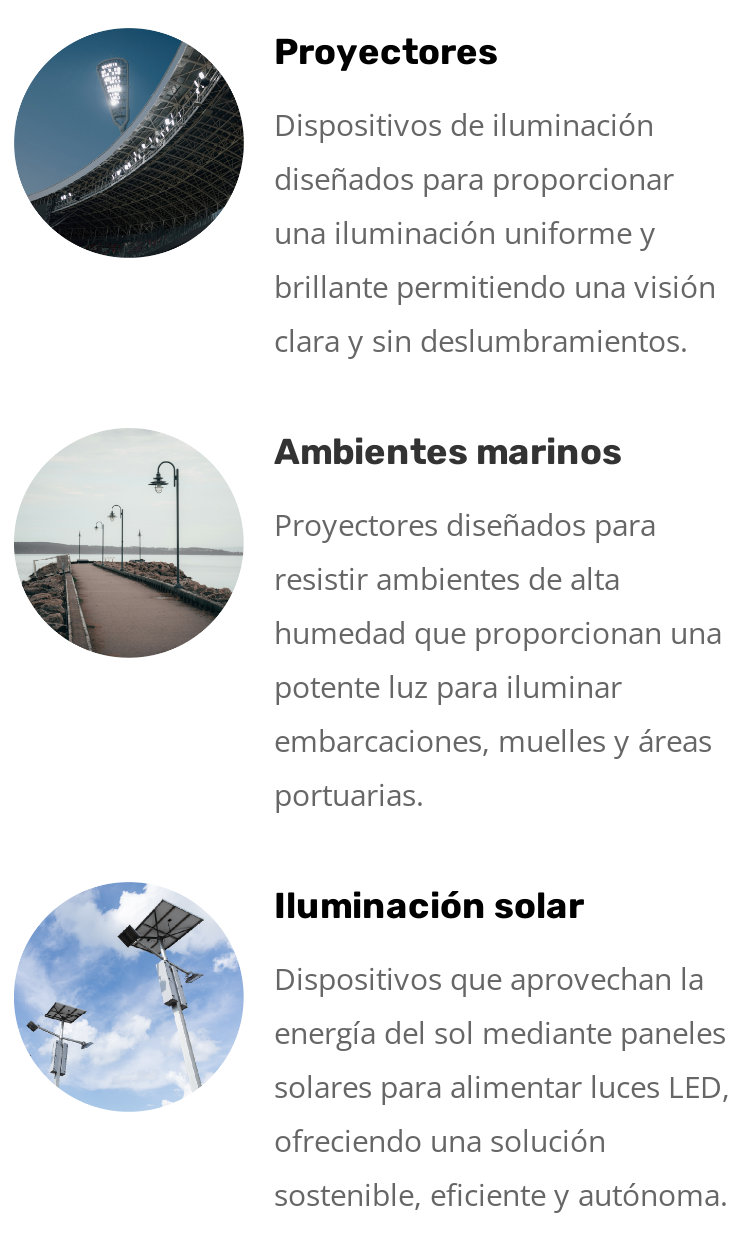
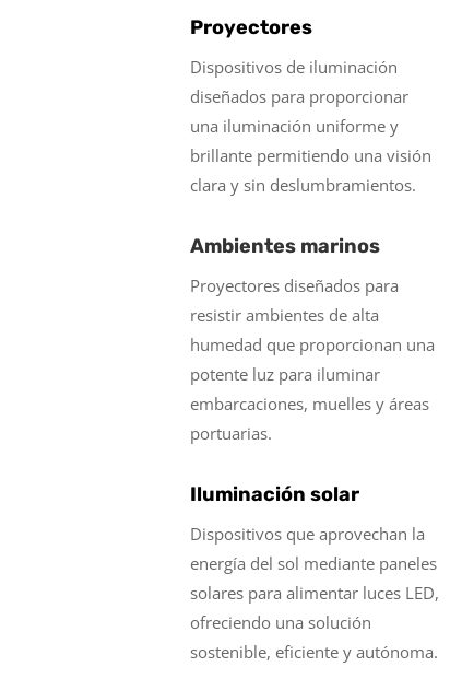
[12,26,246,260] [image] -> none
[12,428,244,660] [image] -> none
[12,880,244,1112] [image] -> none

